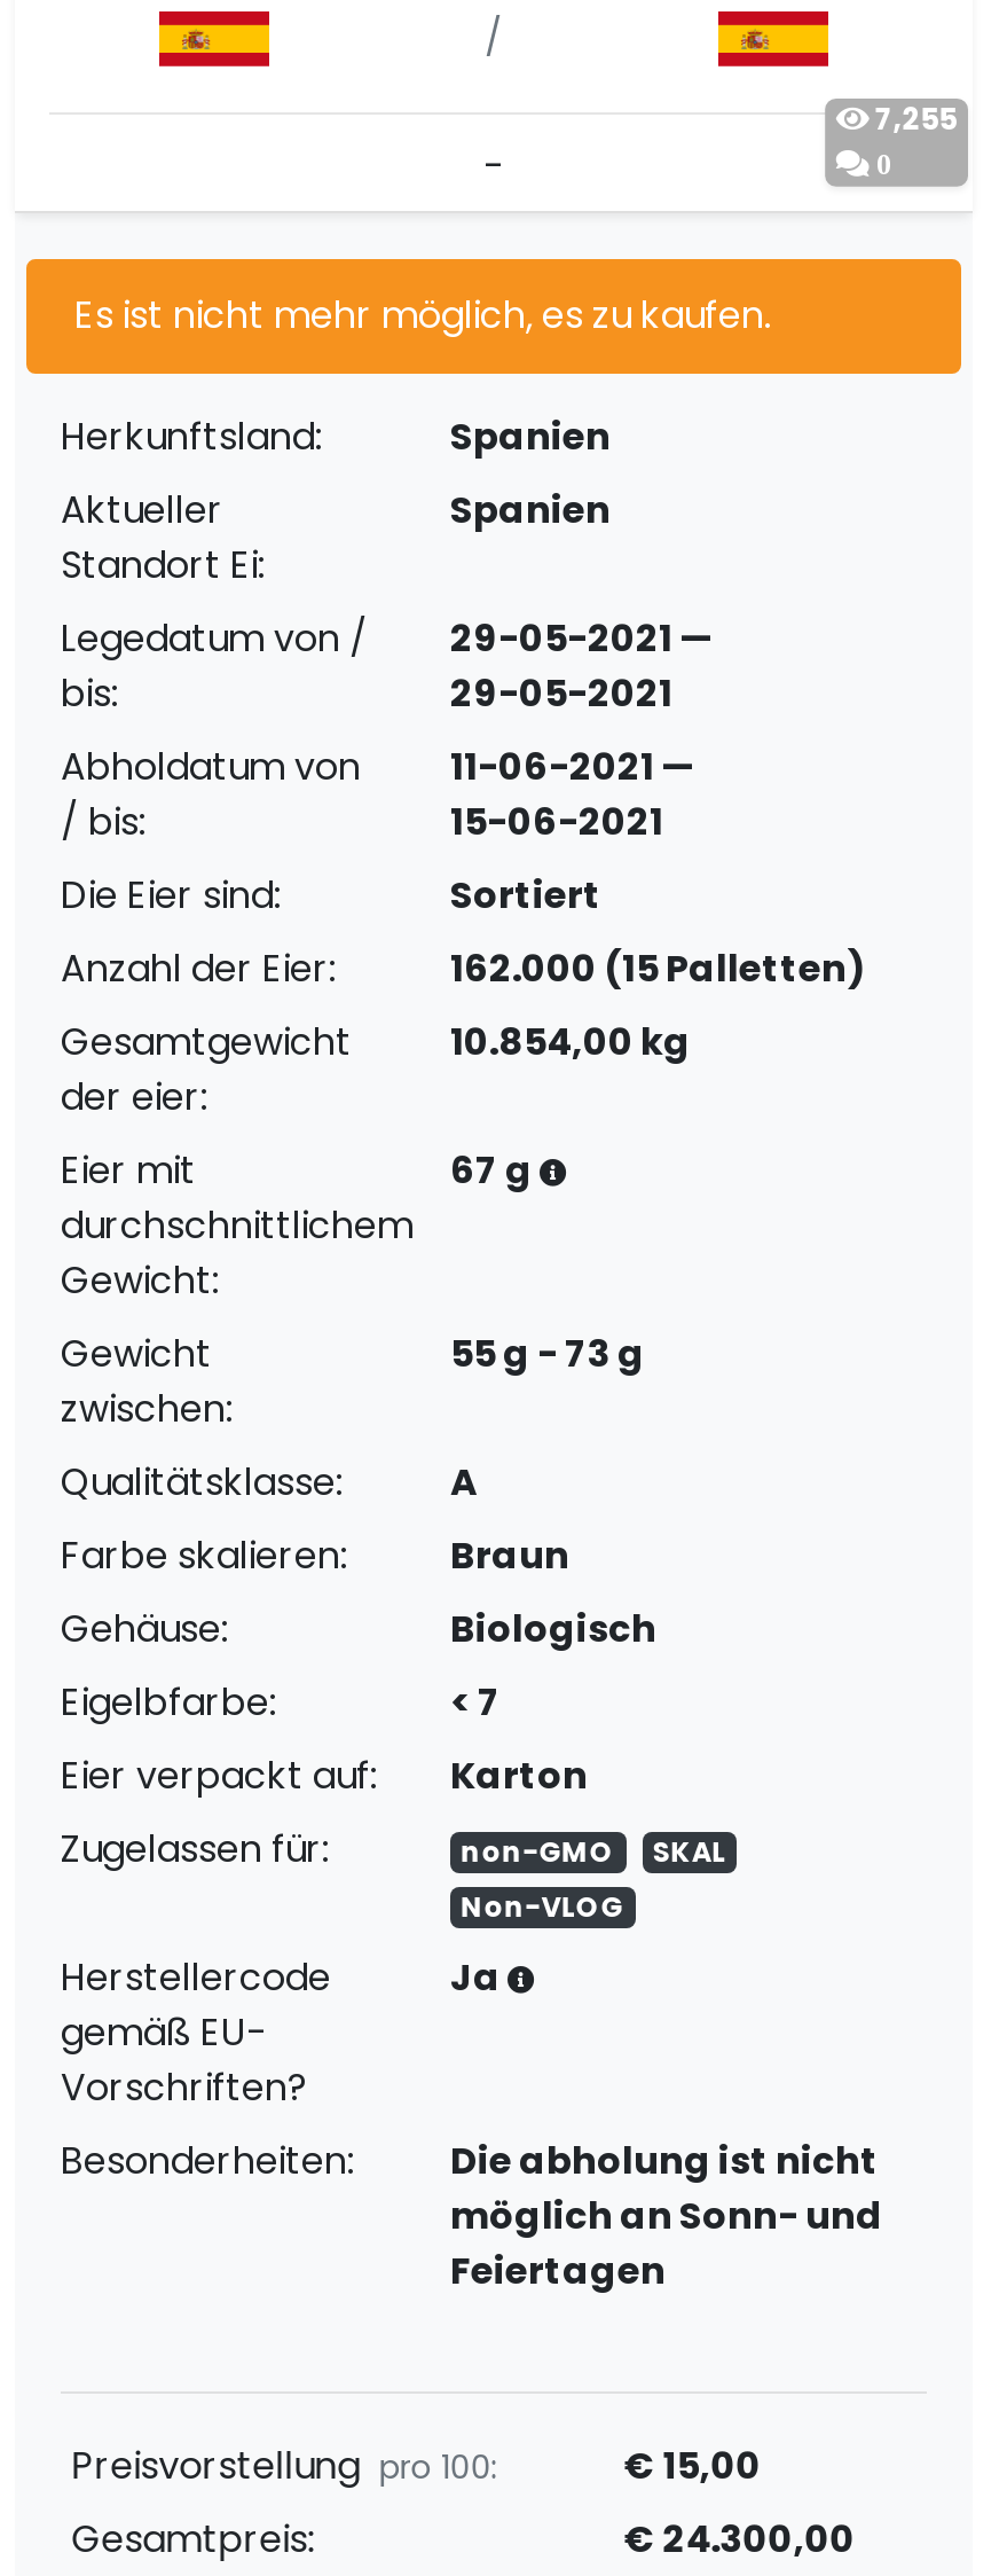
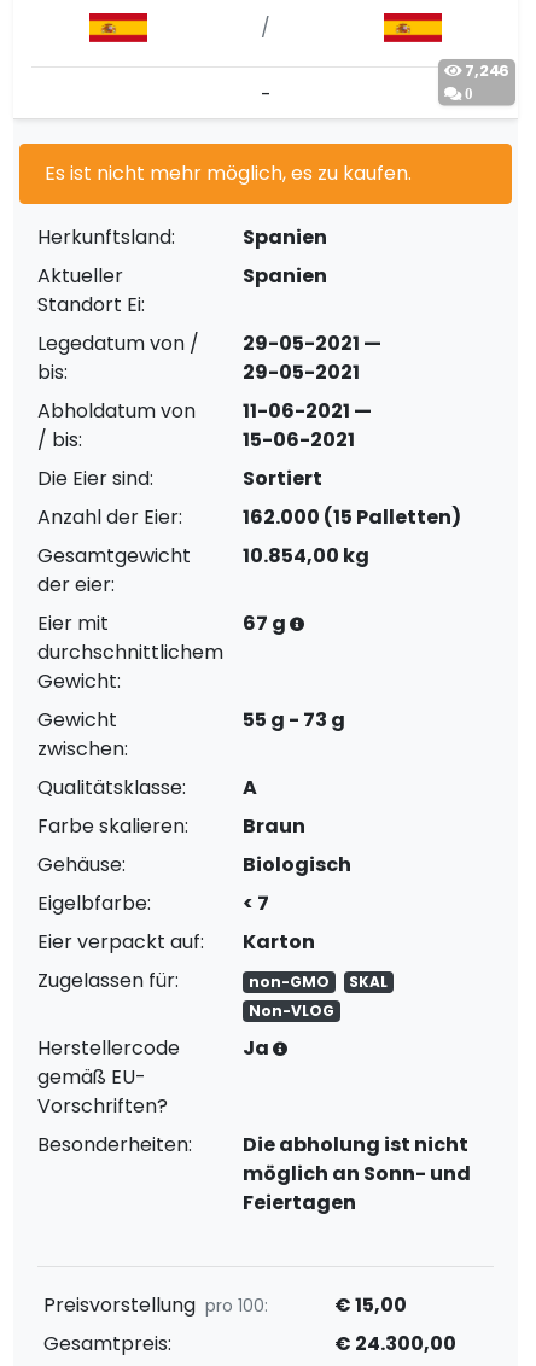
[869,99,957,141] 7,255 -> [461,59,510,81] 7,246

